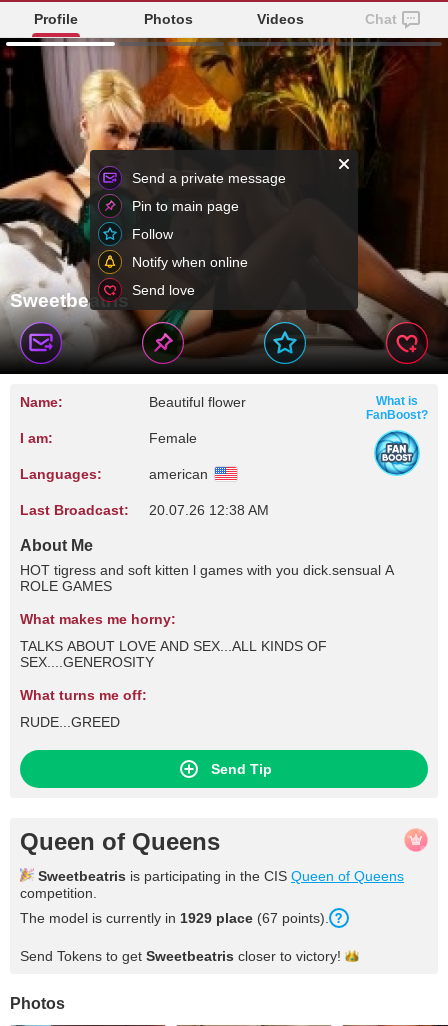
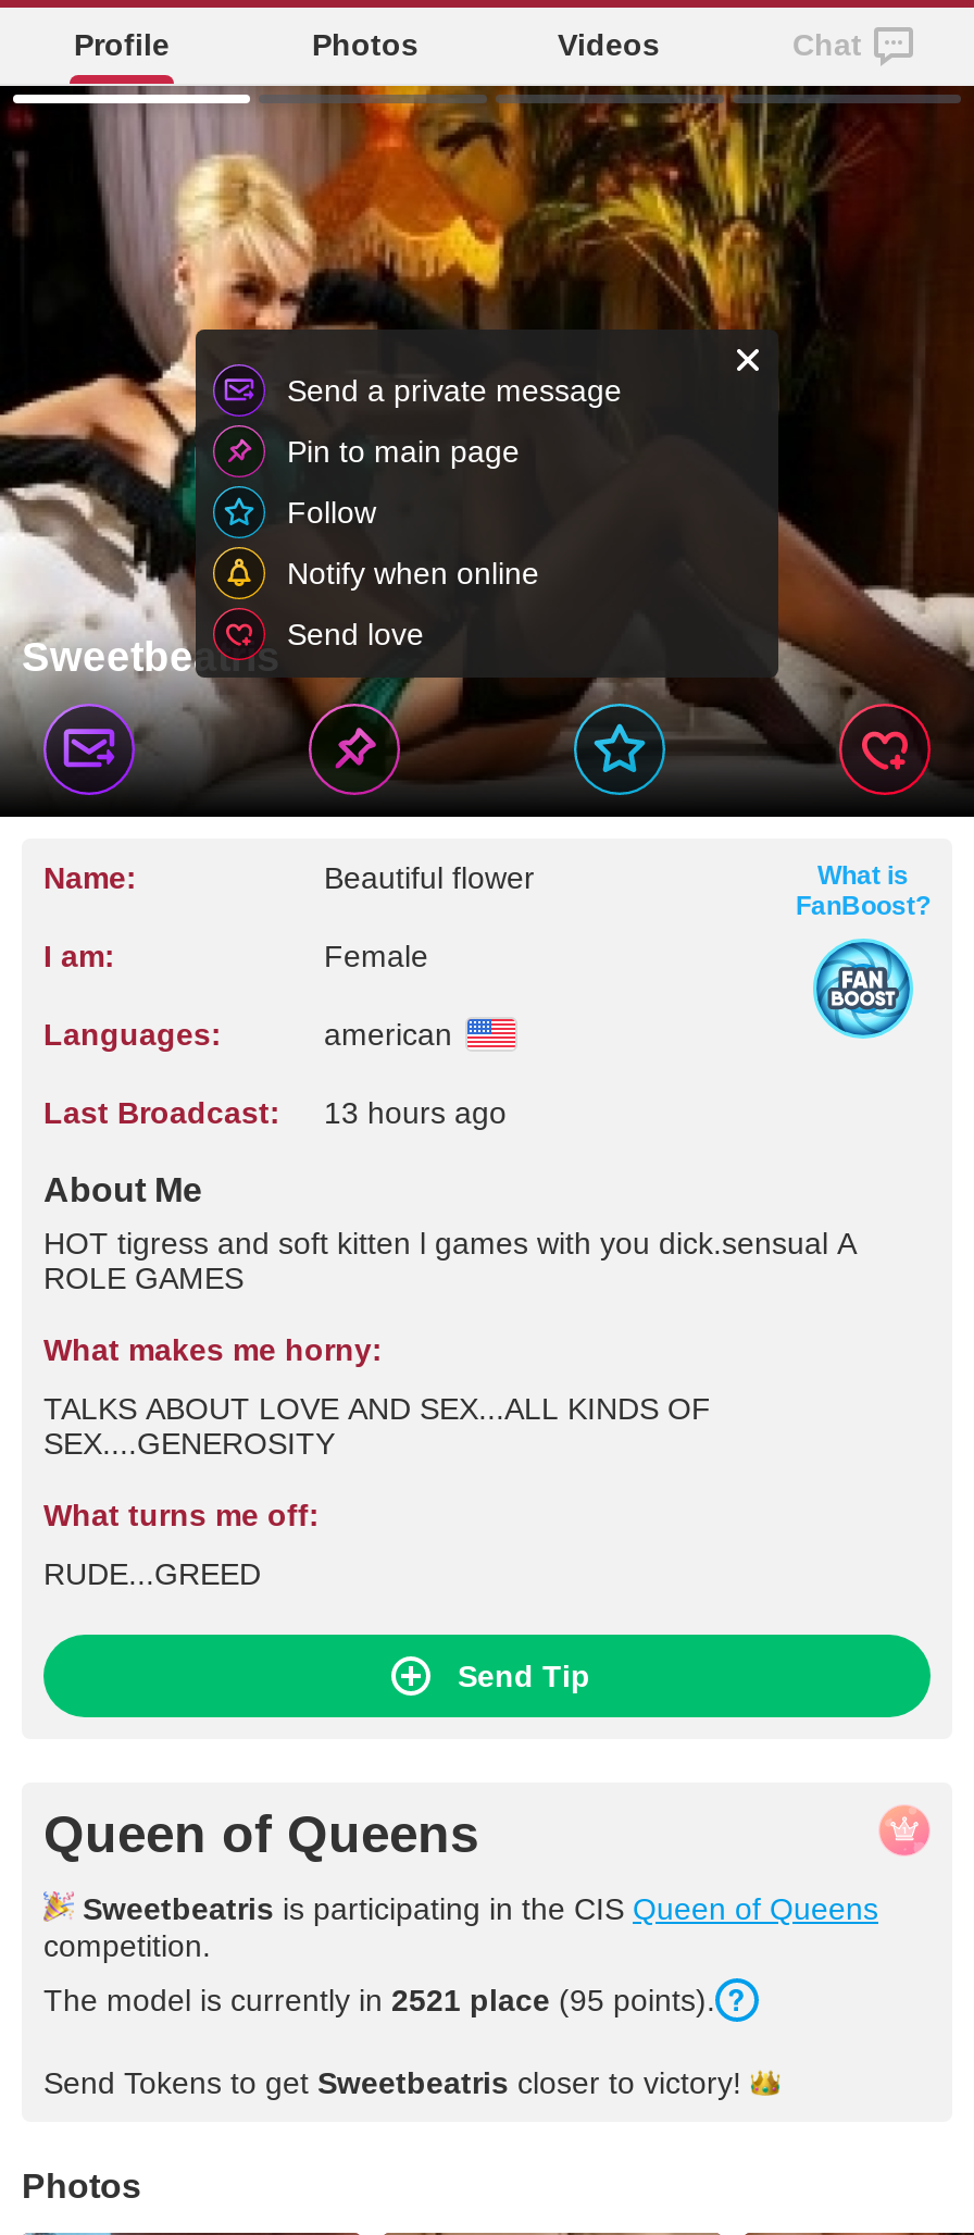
[20,502,269,518] Last Broadcast: 20.07.26 12:38 AM -> [43,1095,507,1130] Last Broadcast: 13 hours ago
[20,910,329,926] The model is currently in 1929 place (67 points). -> [43,1983,715,2017] The model is currently in 2521 place (95 points).

